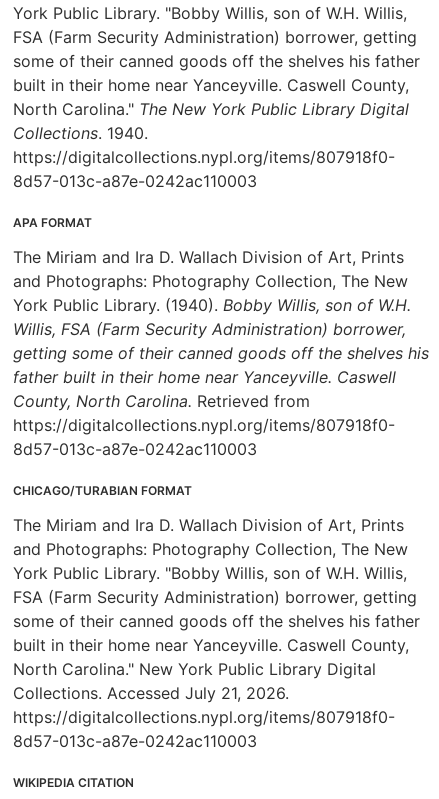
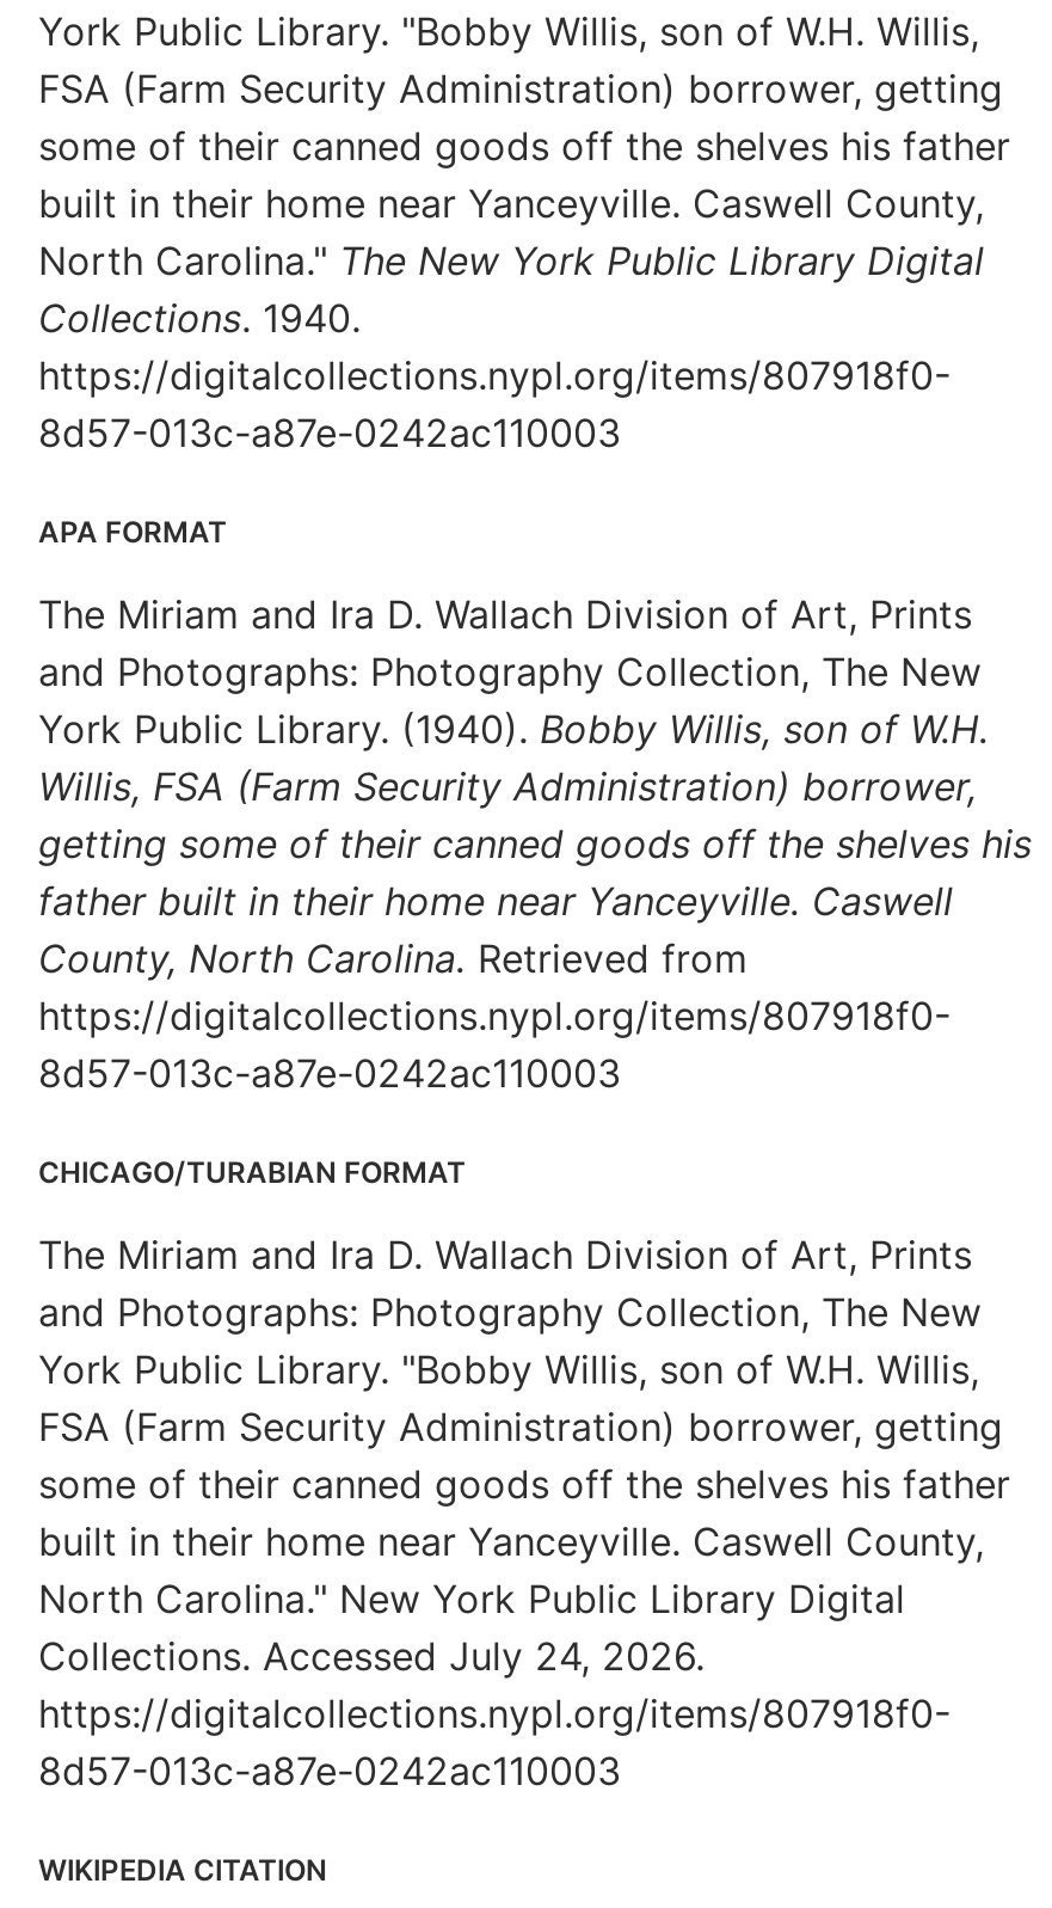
[13,683,289,703] Collections. Accessed July 21, 2026. -> [38,1632,705,1680] Collections. Accessed July 24, 2026.

